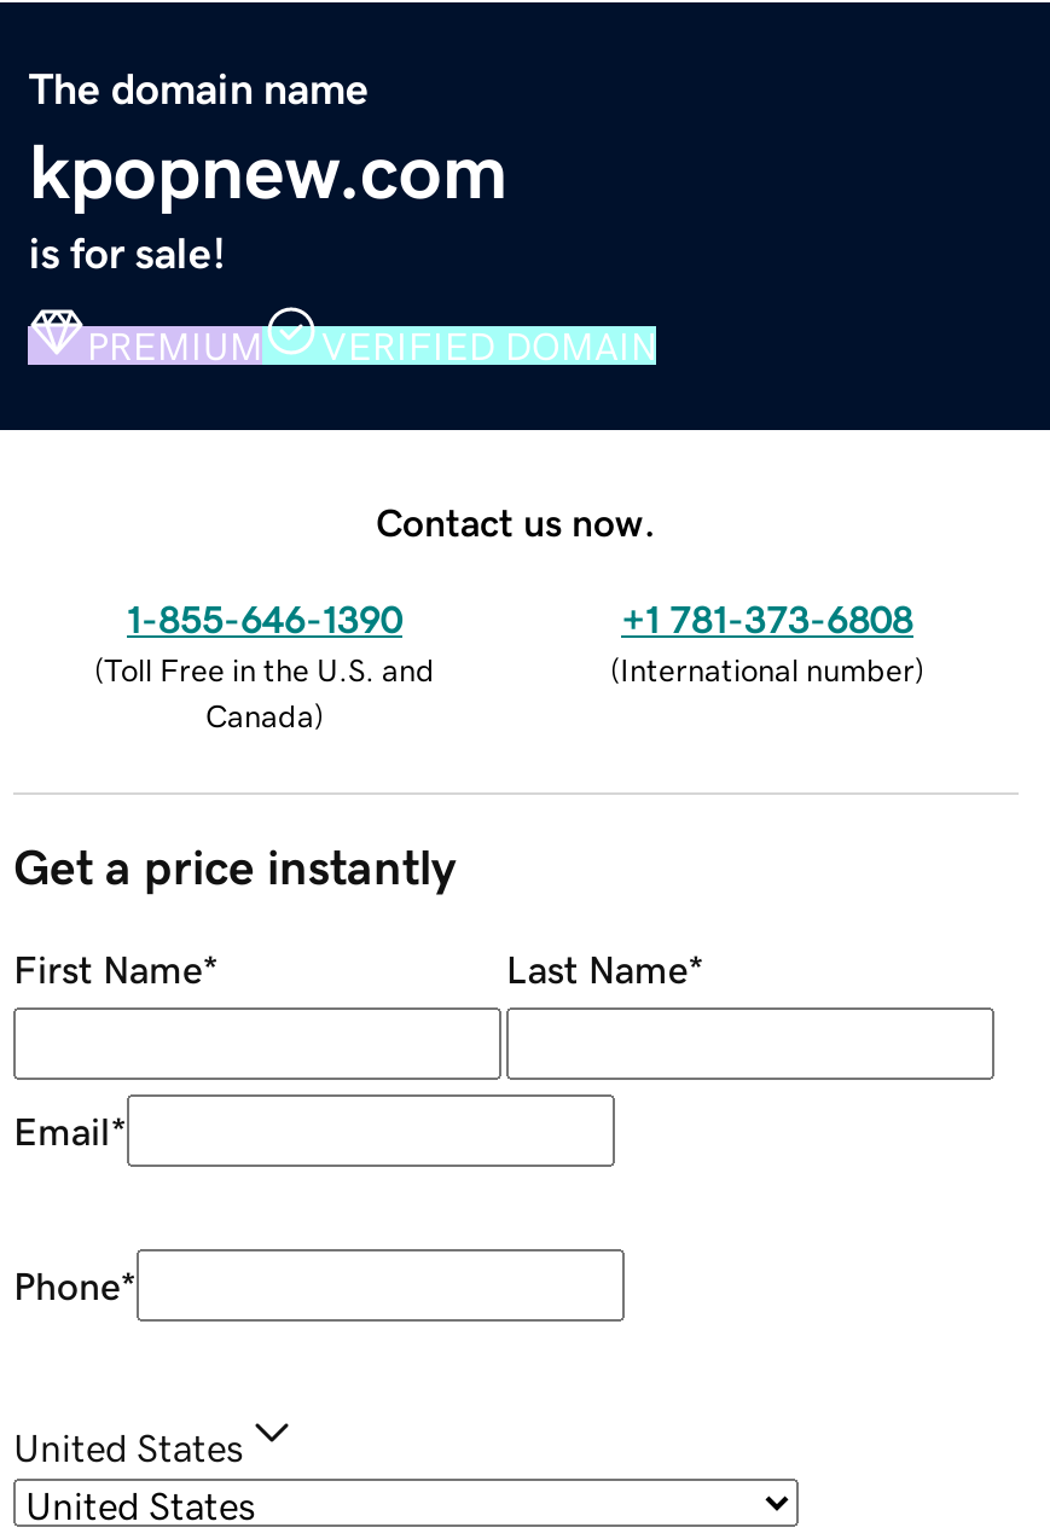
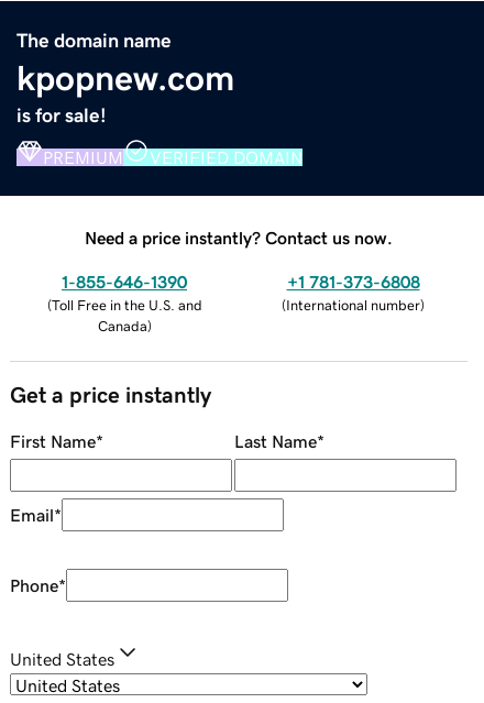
[376,502,656,540] Contact us now. -> [85,228,393,246] Need a price instantly? Contact us now.

